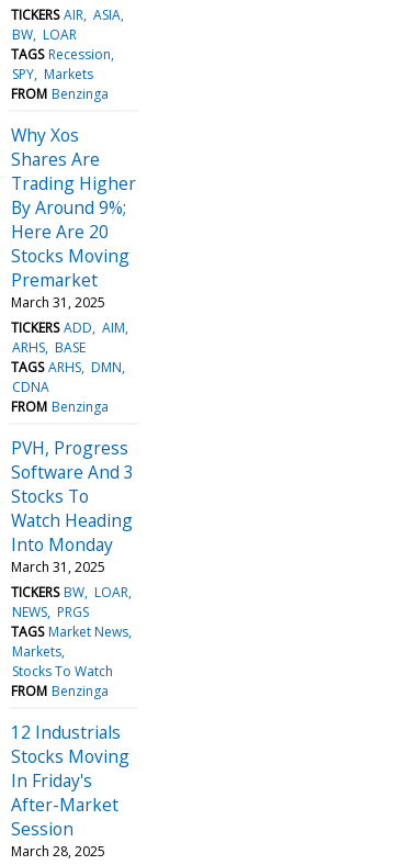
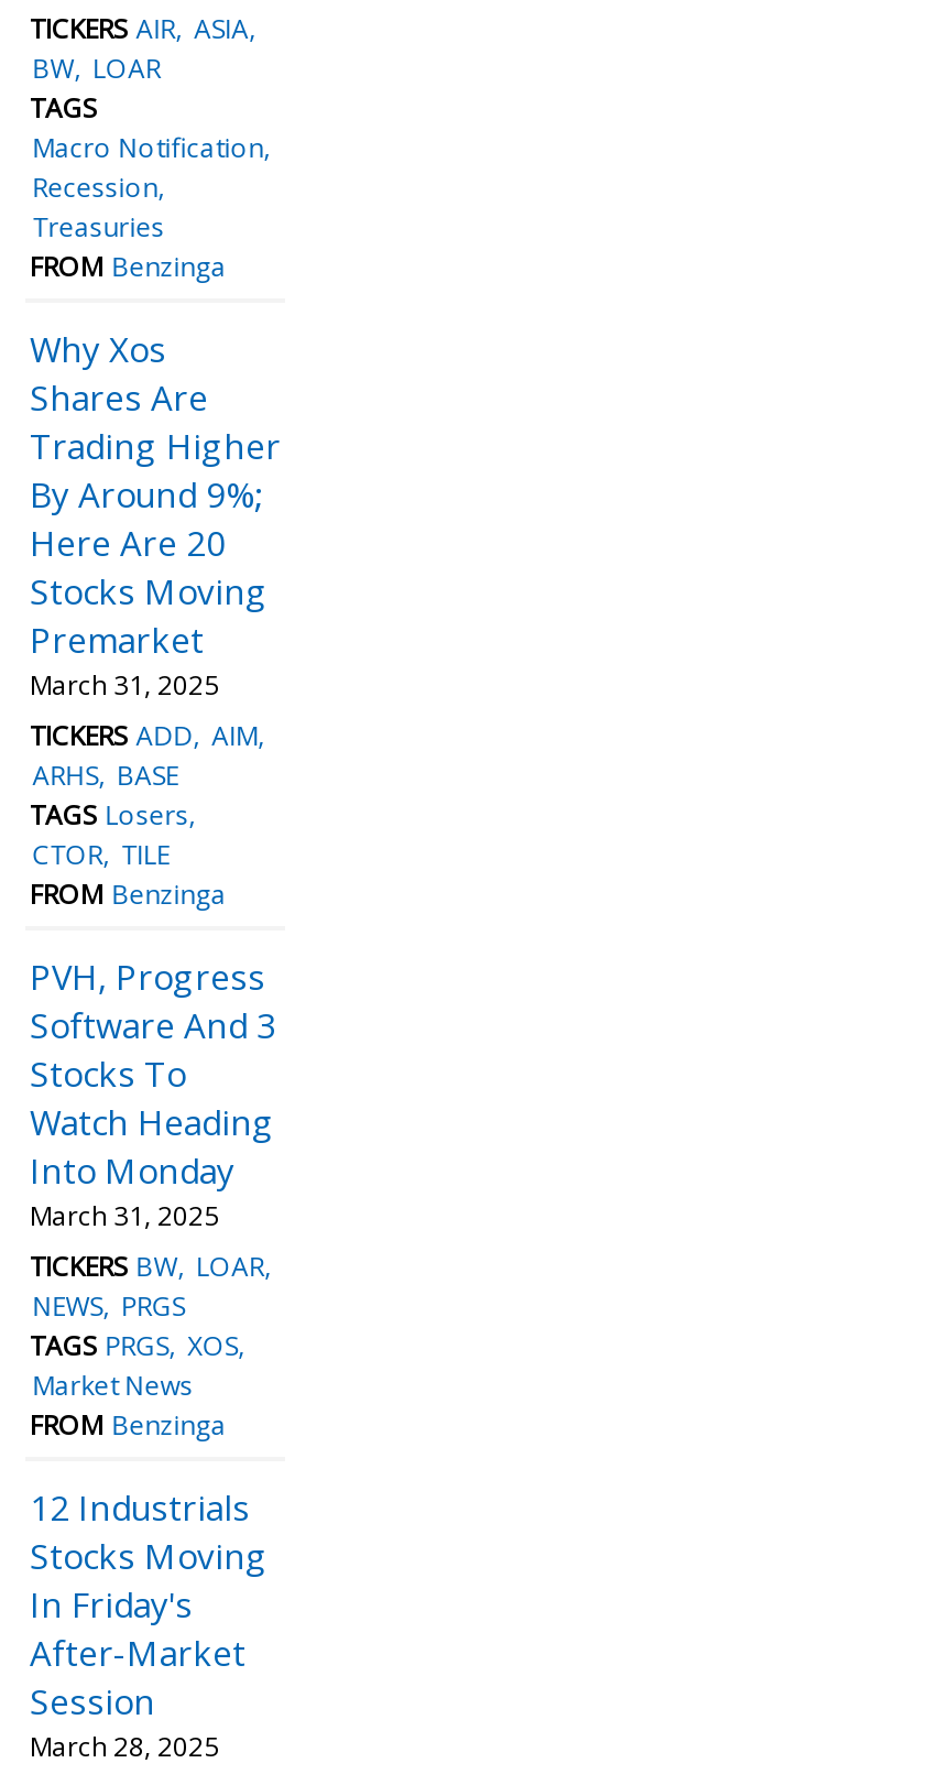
[11,45,111,83] TAGS Recession | SPY Markets -> [30,89,264,245] TAGS | Macro Notification | Recession | Treasuries
moved [11,84,136,357] -> [30,247,281,794]: FROM Benzinga | Why Xos | Shares Are | ... | TICKERS ADD AIM | ARHS BASE
[11,358,121,396] TAGS ARHS DMN | CDNA -> [30,796,189,873] TAGS Losers | CTOR TILE
moved [11,397,134,621] -> [30,875,276,1324]: FROM Benzinga | PVH, Progress | Software And 3 | ... | TICKERS BW LOAR | NEWS PRGS
[11,622,129,680] TAGS Market News | Markets | Stocks To Watch -> [30,1326,238,1404] TAGS PRGS XOS | Market News

